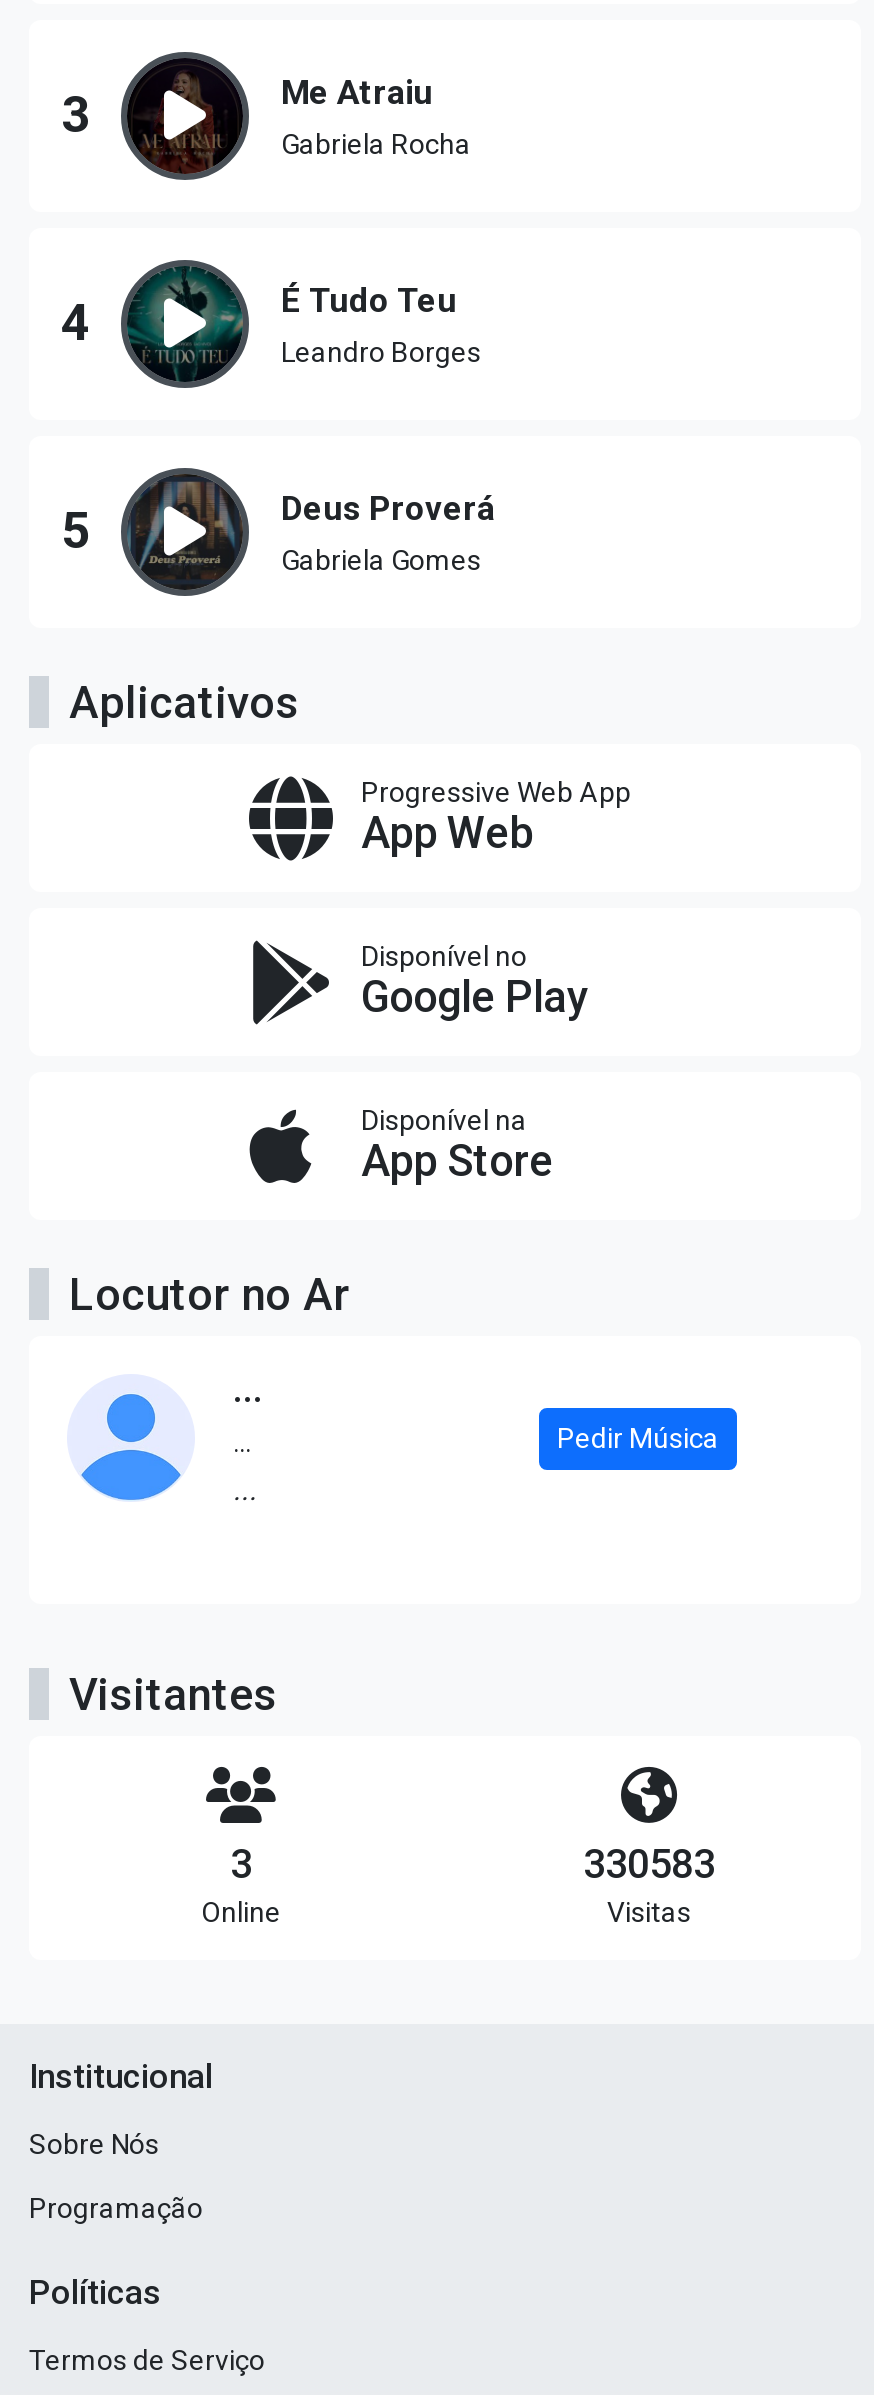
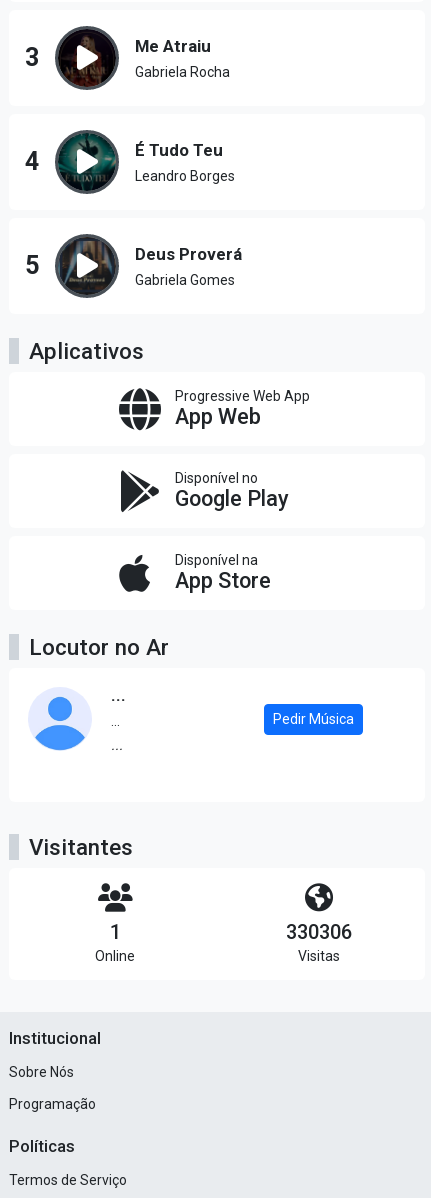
[230,1840,252,1888] 3 -> [109,920,120,944] 1
[583,1840,715,1888] 330583 -> [286,920,352,944] 330306

